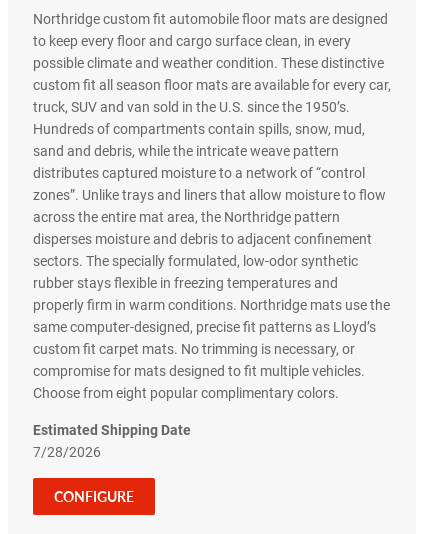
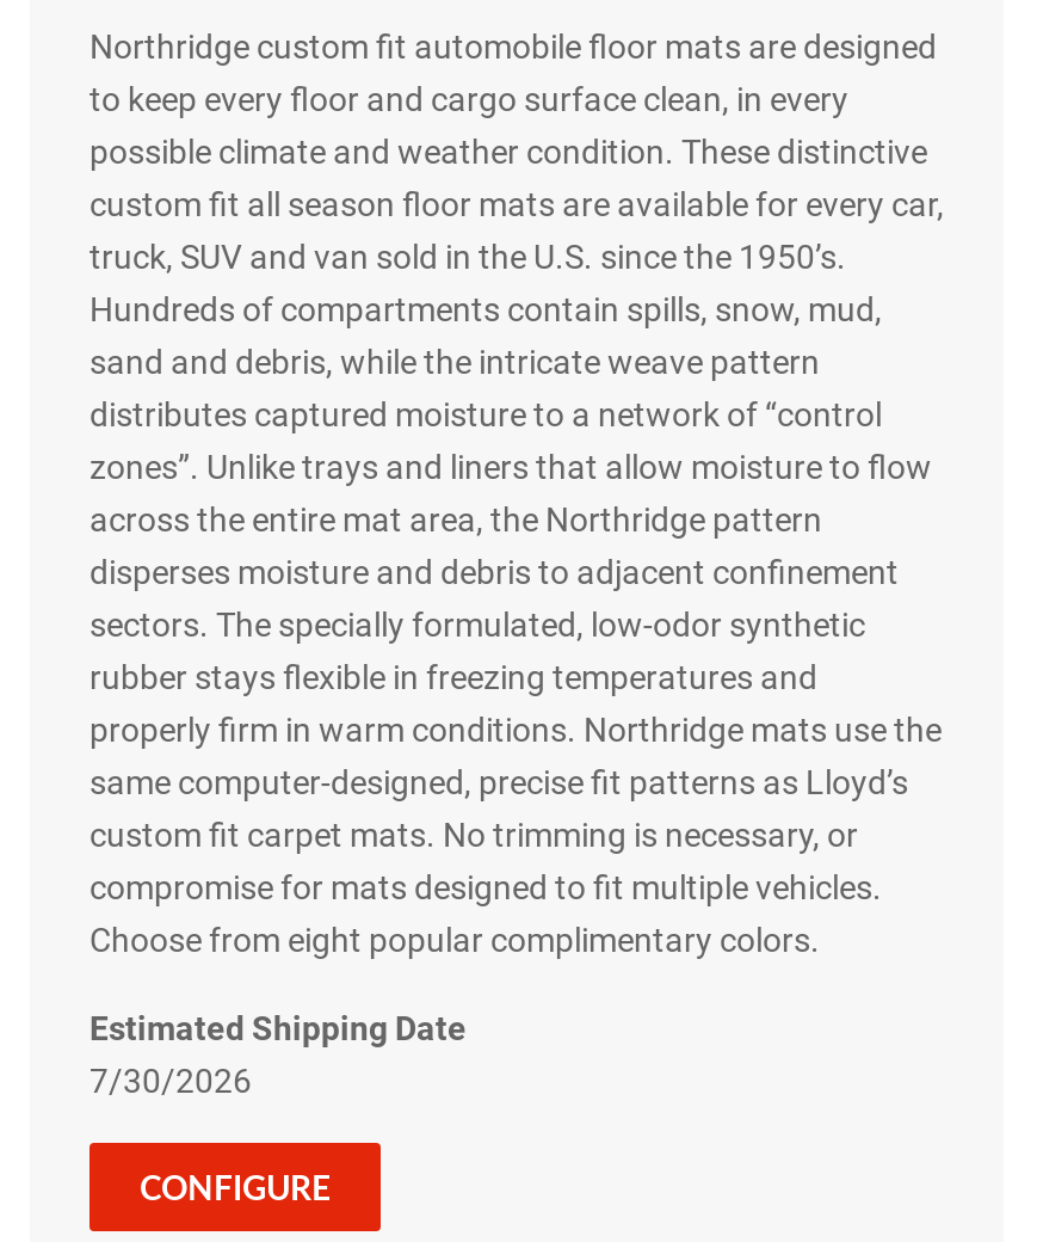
[33,444,101,460] 7/28/2026 -> [89,1062,252,1100] 7/30/2026

